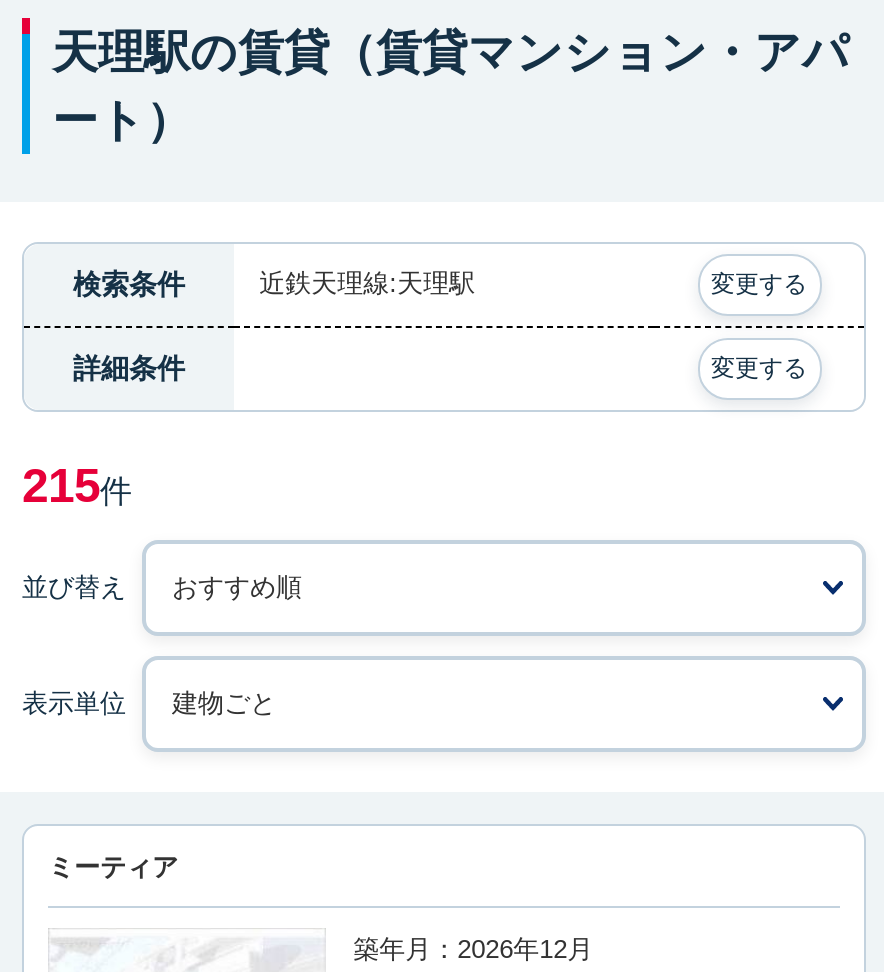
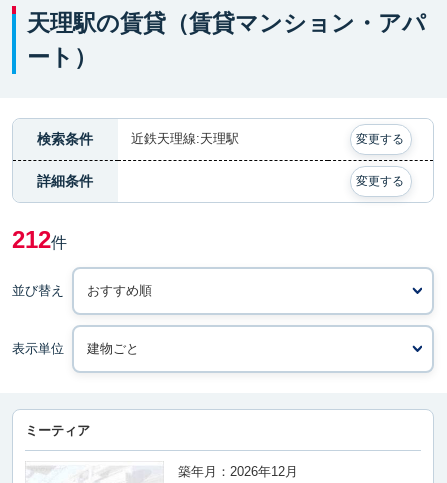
[22,458,132,512] 215件 -> [12,226,67,253] 212件

